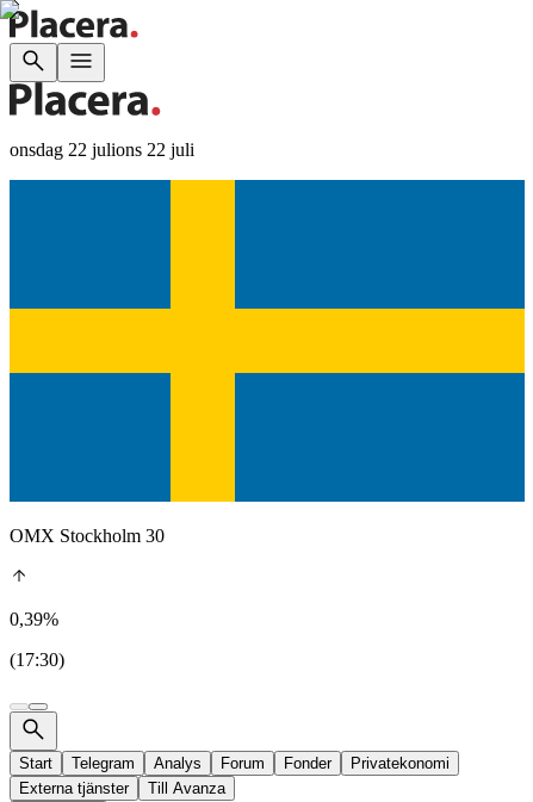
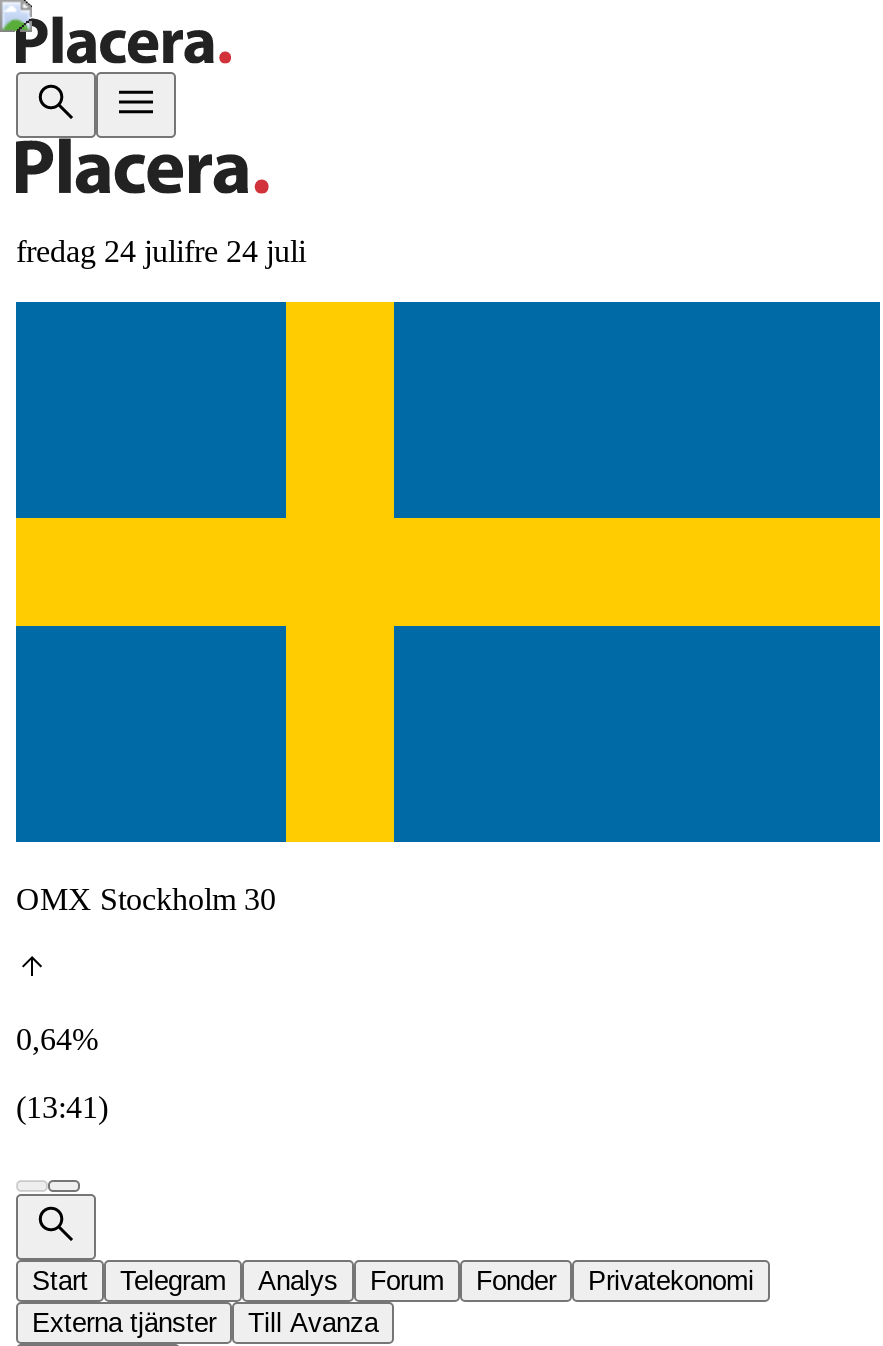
[10,139,194,160] onsdag 22 julions 22 juli -> [16,234,306,268] fredag 24 julifre 24 juli
[10,609,58,629] 0,39% -> [16,1022,98,1056] 0,64%
[10,649,64,670] (17:30) -> [16,1090,108,1124] (13:41)

